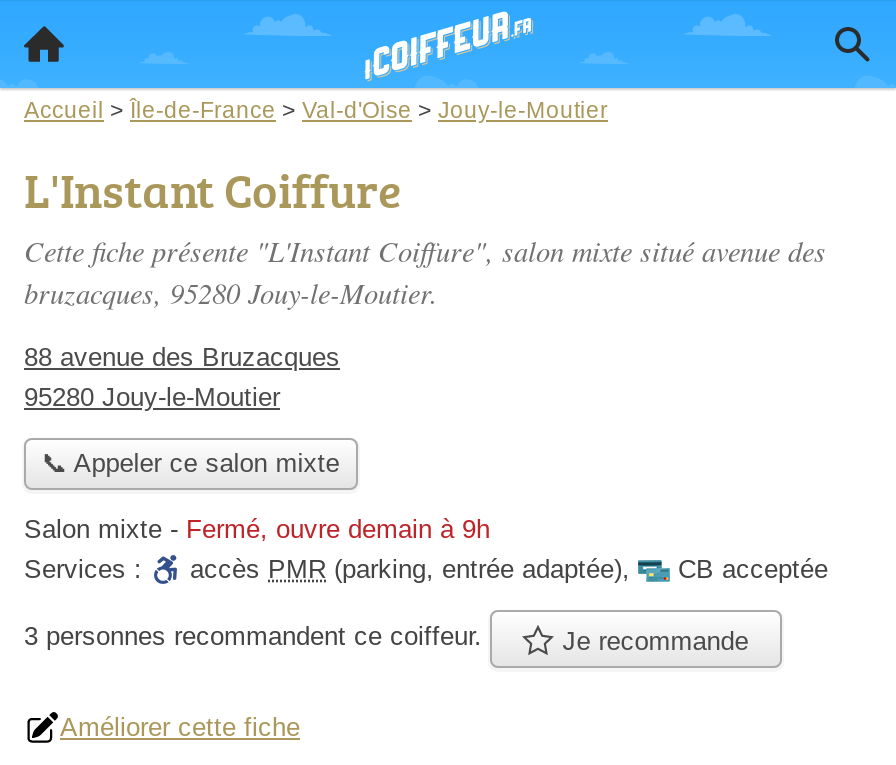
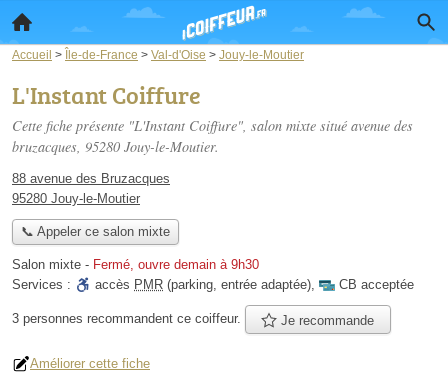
[24,515,490,545] Salon mixte - Fermé, ouvre demain à 9h -> [12,257,259,272] Salon mixte - Fermé, ouvre demain à 9h30

